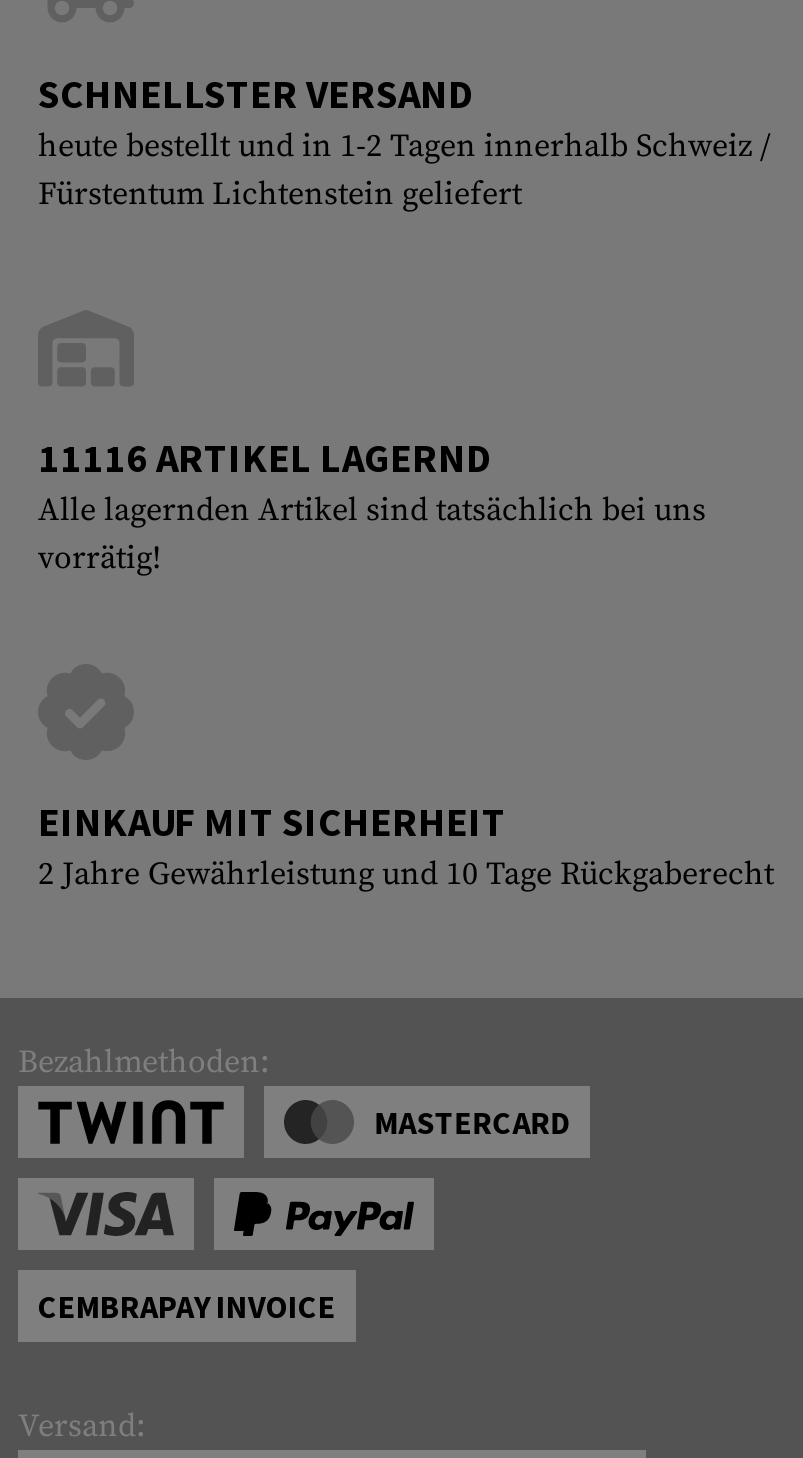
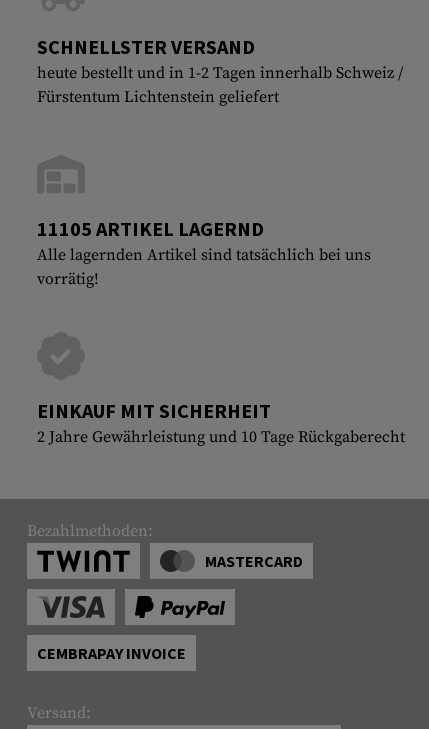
[38,431,492,481] 11116 ARTIKEL LAGERND -> [37,216,264,241] 11105 ARTIKEL LAGERND

